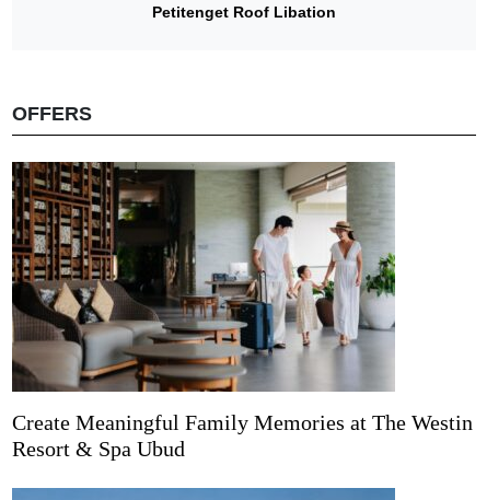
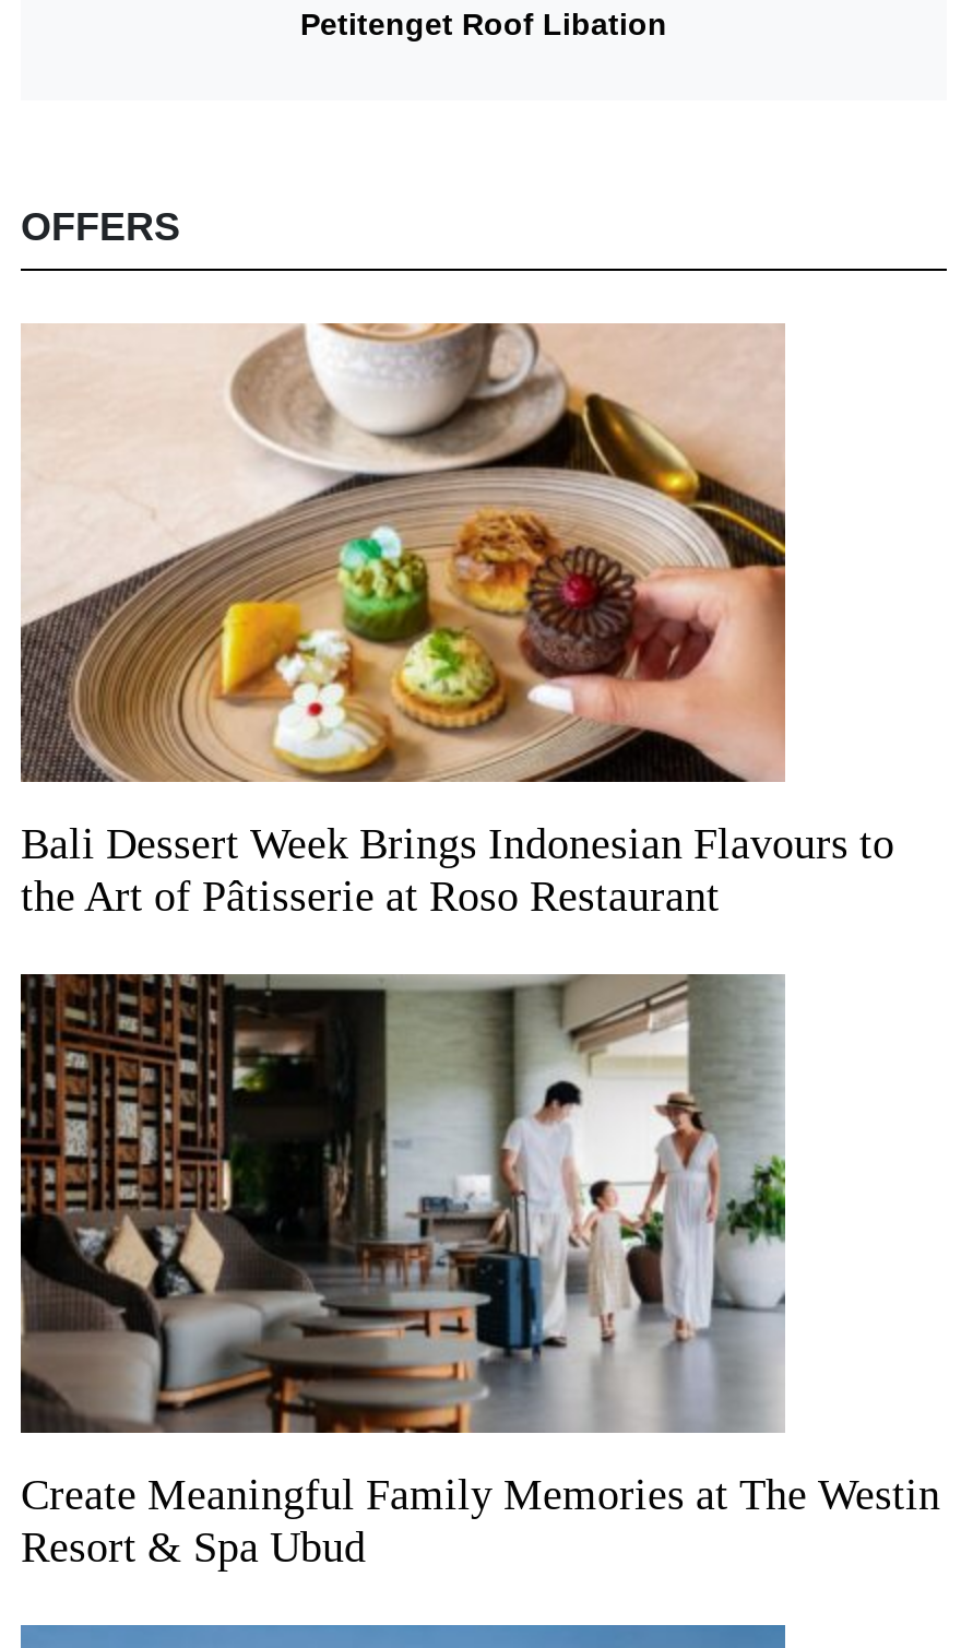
none -> [19,323,894,919] [image] | Bali Dessert Week Brings Indonesian Flavours to | the Art of Pâtisserie at Roso Restaurant

